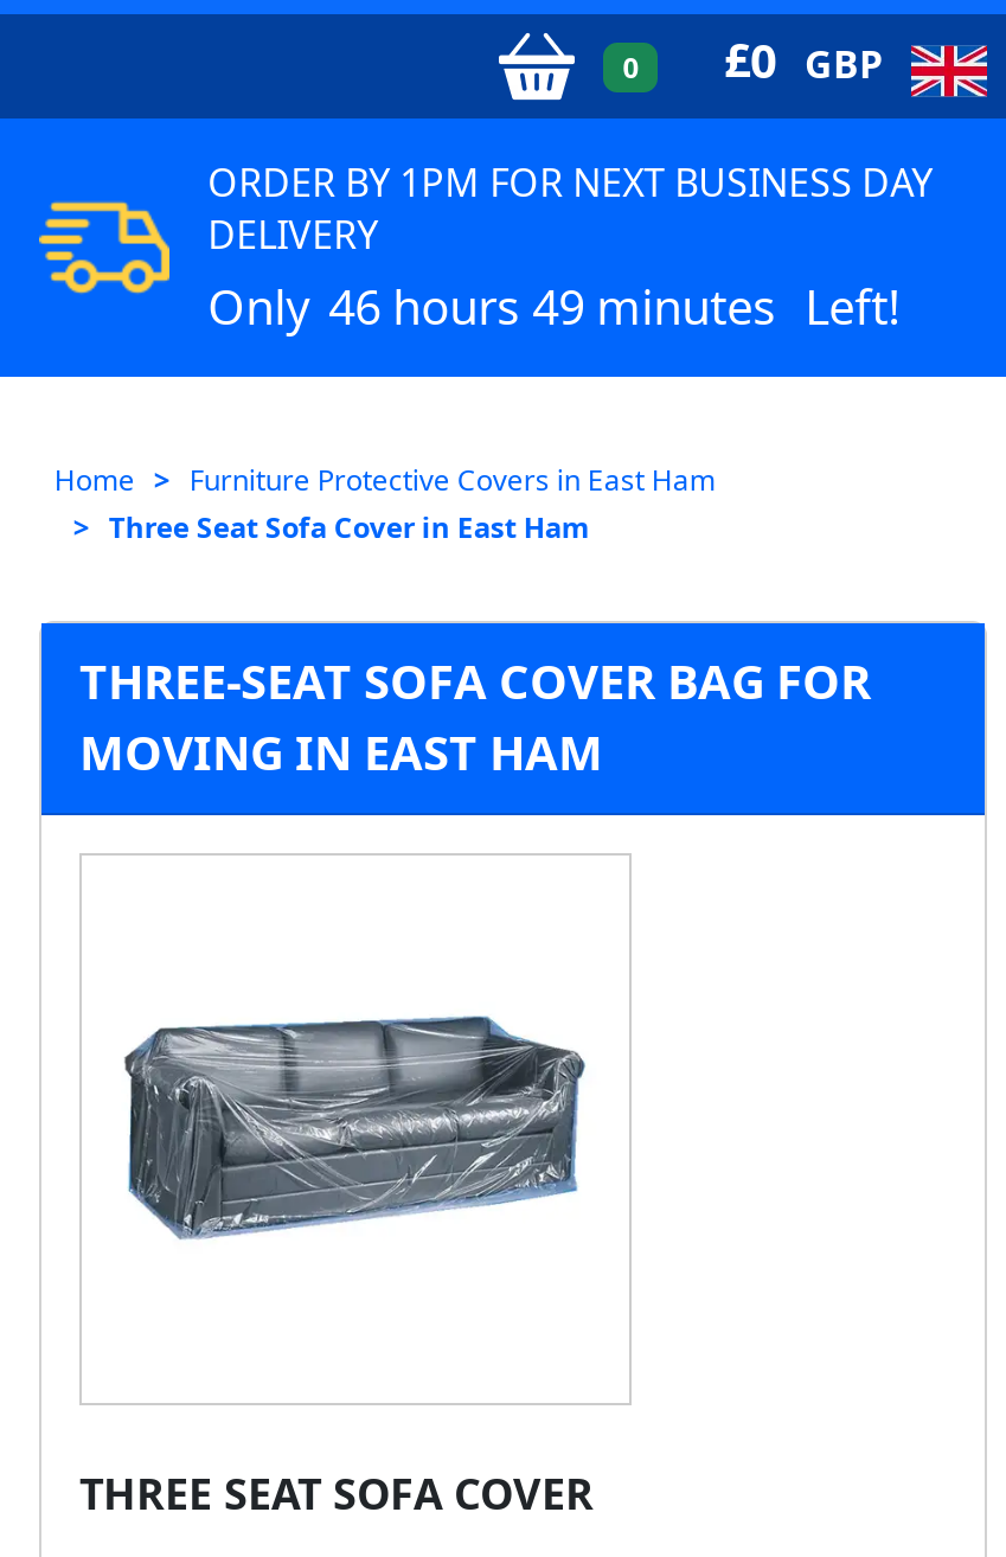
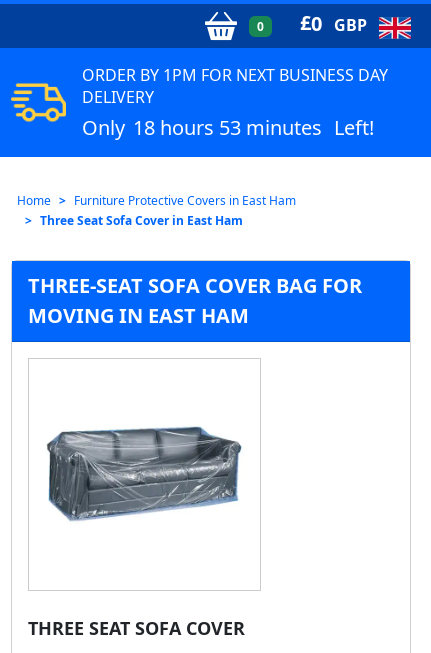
[208,276,900,340] Only 46 hours 49 minutes Left! -> [82,114,374,141] Only 18 hours 53 minutes Left!

